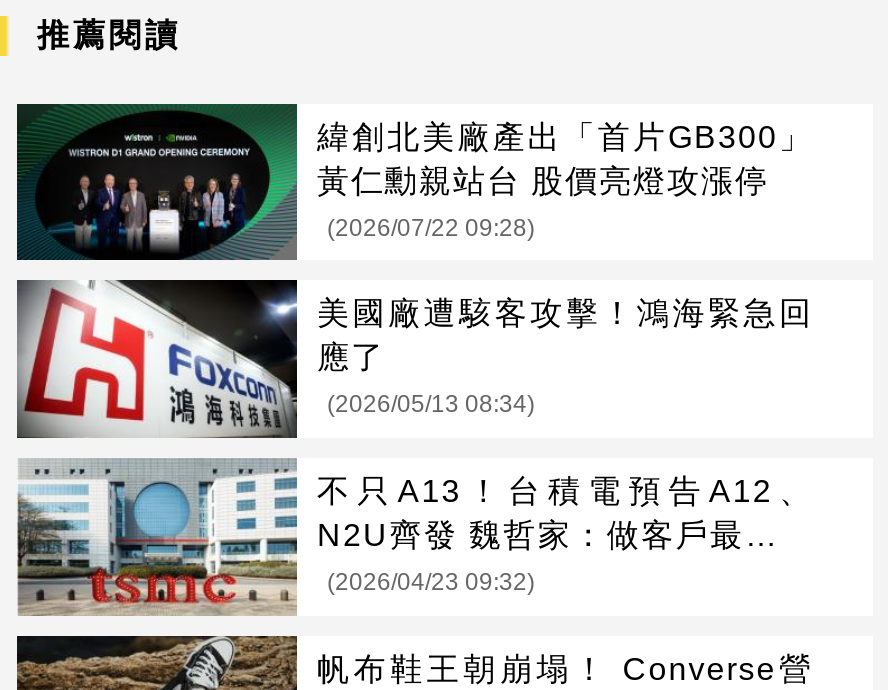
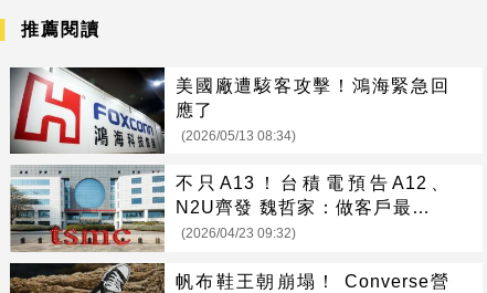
[17,102,813,262] [image] | 緯創北美廠產出「首片GB300」 | 黃仁勳親站台 股價亮燈攻漲停 | (2026/07/22 09:28) -> none

